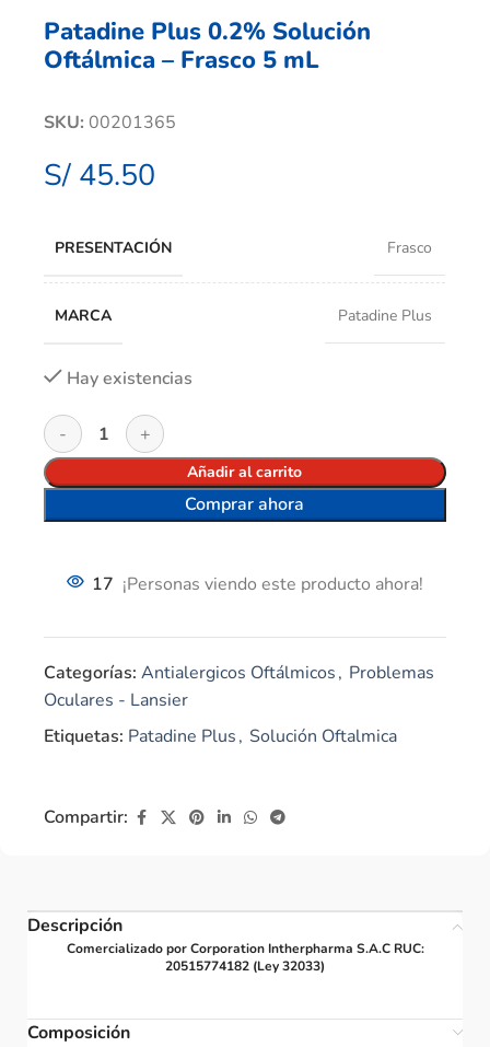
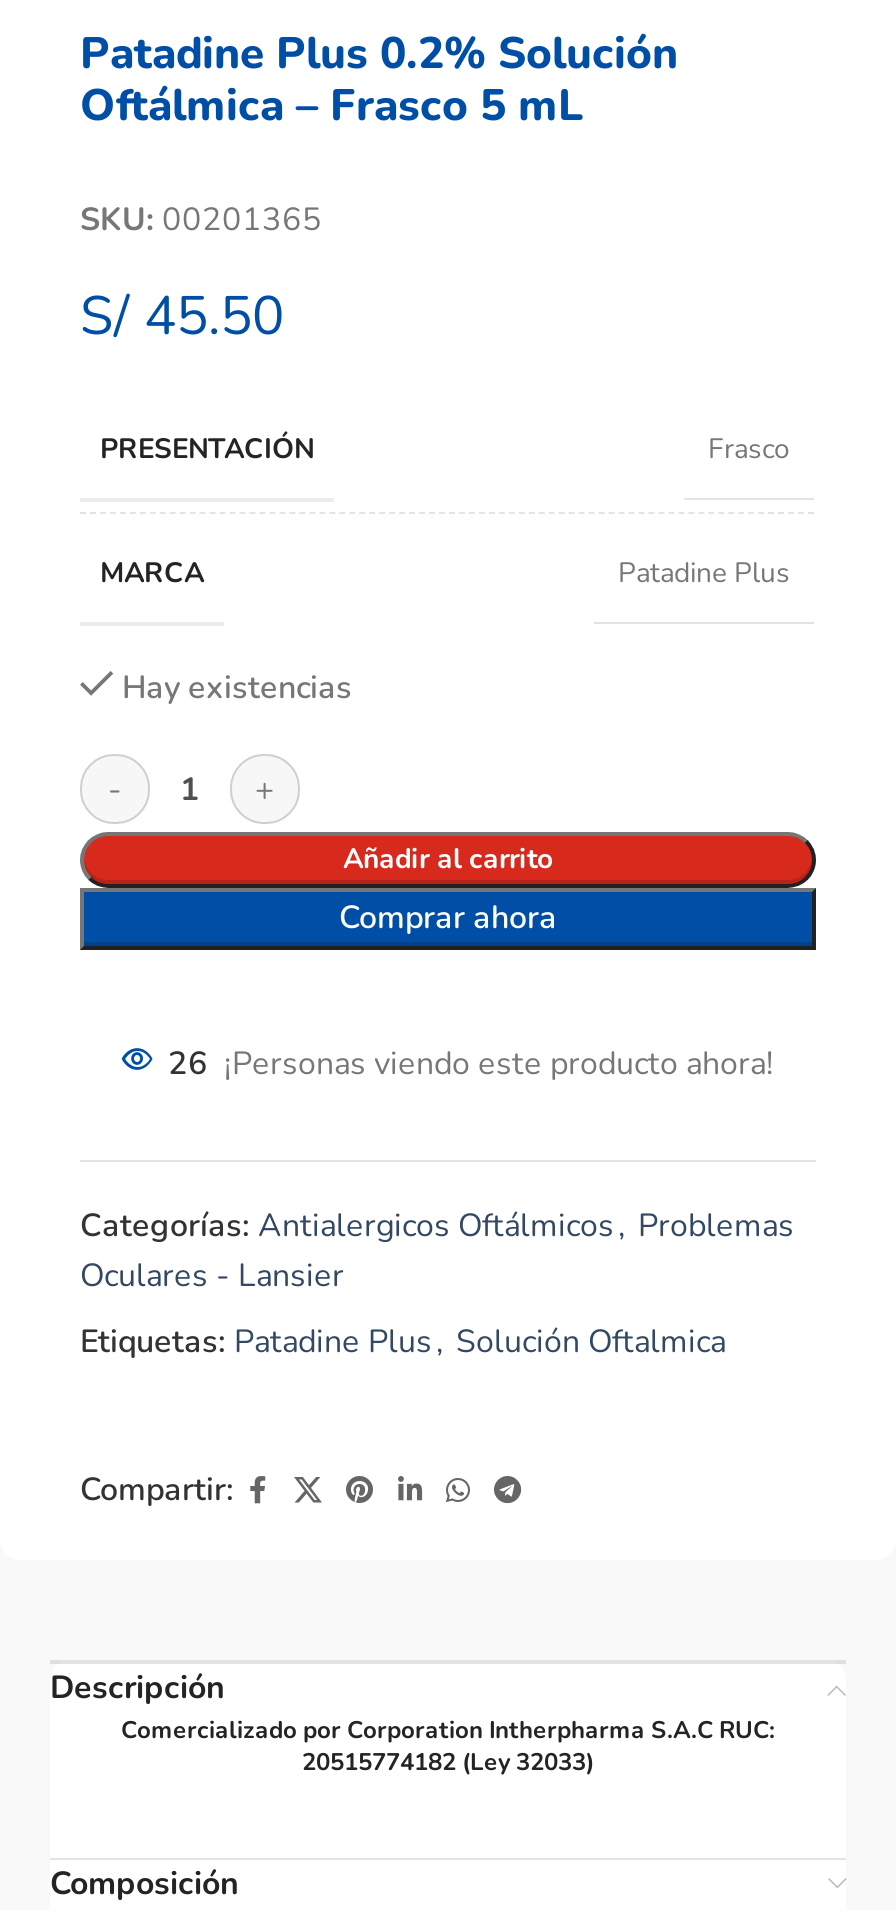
[92,572,423,596] 17 ¡Personas viendo este producto ahora! -> [168,1042,774,1086] 26 ¡Personas viendo este producto ahora!

